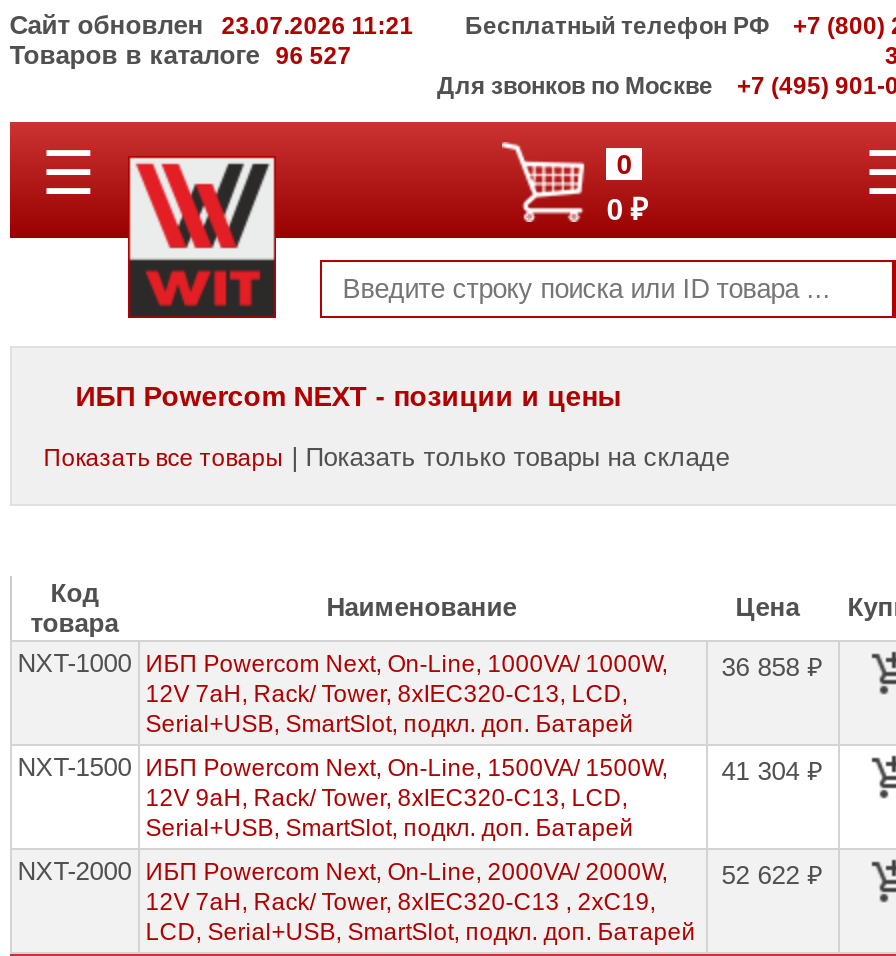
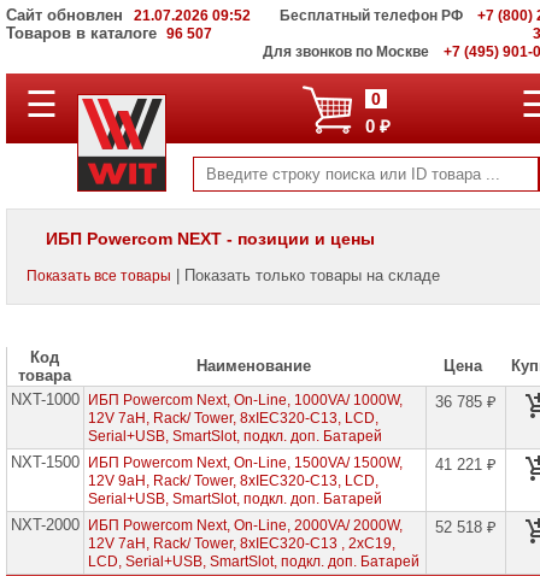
[10,10,414,40] Сайт обновлен 23.07.2026 11:21 -> [6,6,250,24] Сайт обновлен 21.07.2026 09:52
[10,40,352,70] Товаров в каталоге 96 527 -> [6,24,212,42] Товаров в каталоге 96 507
[714,652,832,682] 36 858 ₽ -> [430,393,501,411] 36 785 ₽
[18,752,832,786] NXT-1500 ИБП Powercom Next, On-Line, 1500VA/ 1500W, 41 304 ₽ -> [11,453,501,474] NXT-1500 ИБП Powercom Next, On-Line, 1500VA/ 1500W, 41 221 ₽
[714,860,832,890] 52 622 ₽ -> [430,518,501,536] 52 518 ₽

